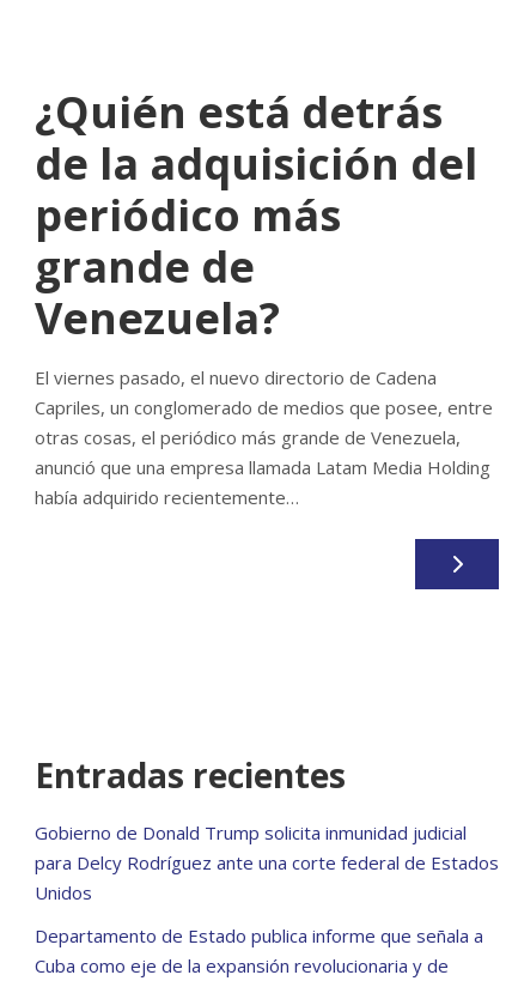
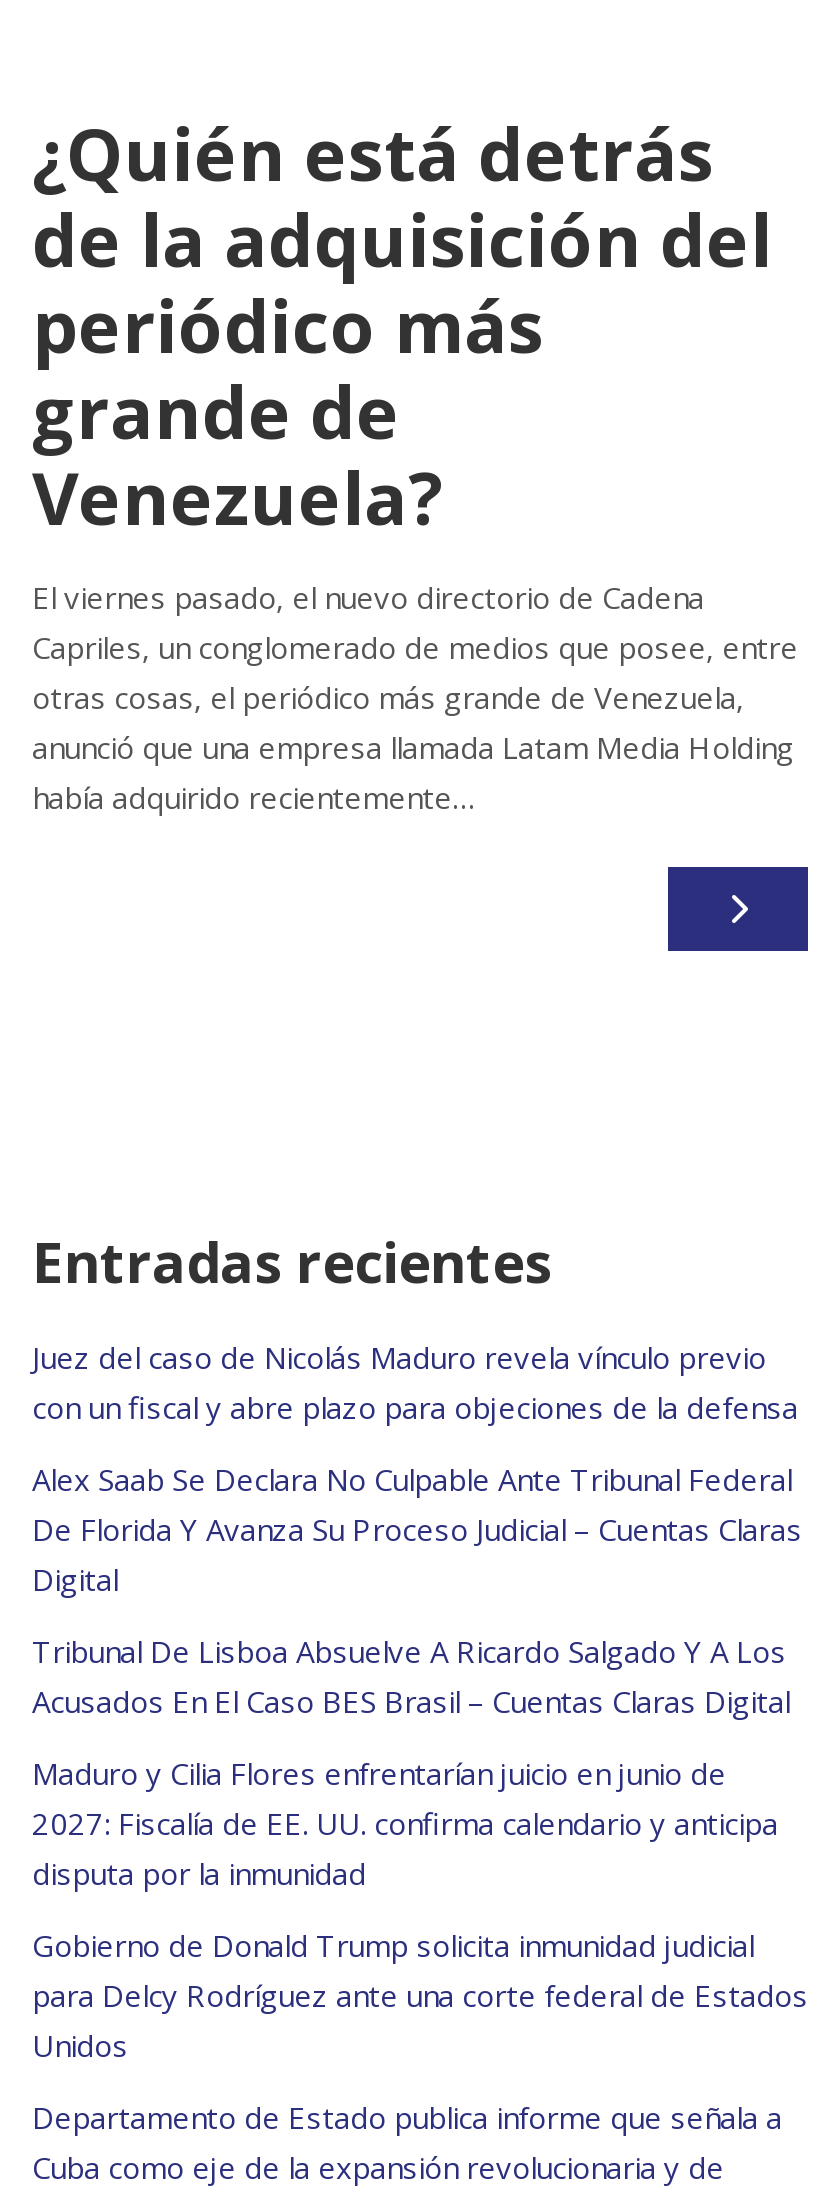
none -> [32,1336,802,1892] Juez del caso de Nicolás Maduro revela vínculo previo | con un fiscal y abre plazo para objeciones de la defensa | Alex Saab Se Declara No Culpable Ante Tribunal Federal | De Florida Y Avanza Su Proceso Judicial – Cuentas Claras | Digital | Tribunal De Lisboa Absuelve A Ricardo Salgado Y A Los | Acusados En El Caso BES Brasil – Cuentas Claras Digital | Maduro y Cilia Flores enfrentarían juicio en junio de | 2027: Fiscalía de EE. UU. confirma calendario y anticipa | disputa por la inmunidad

